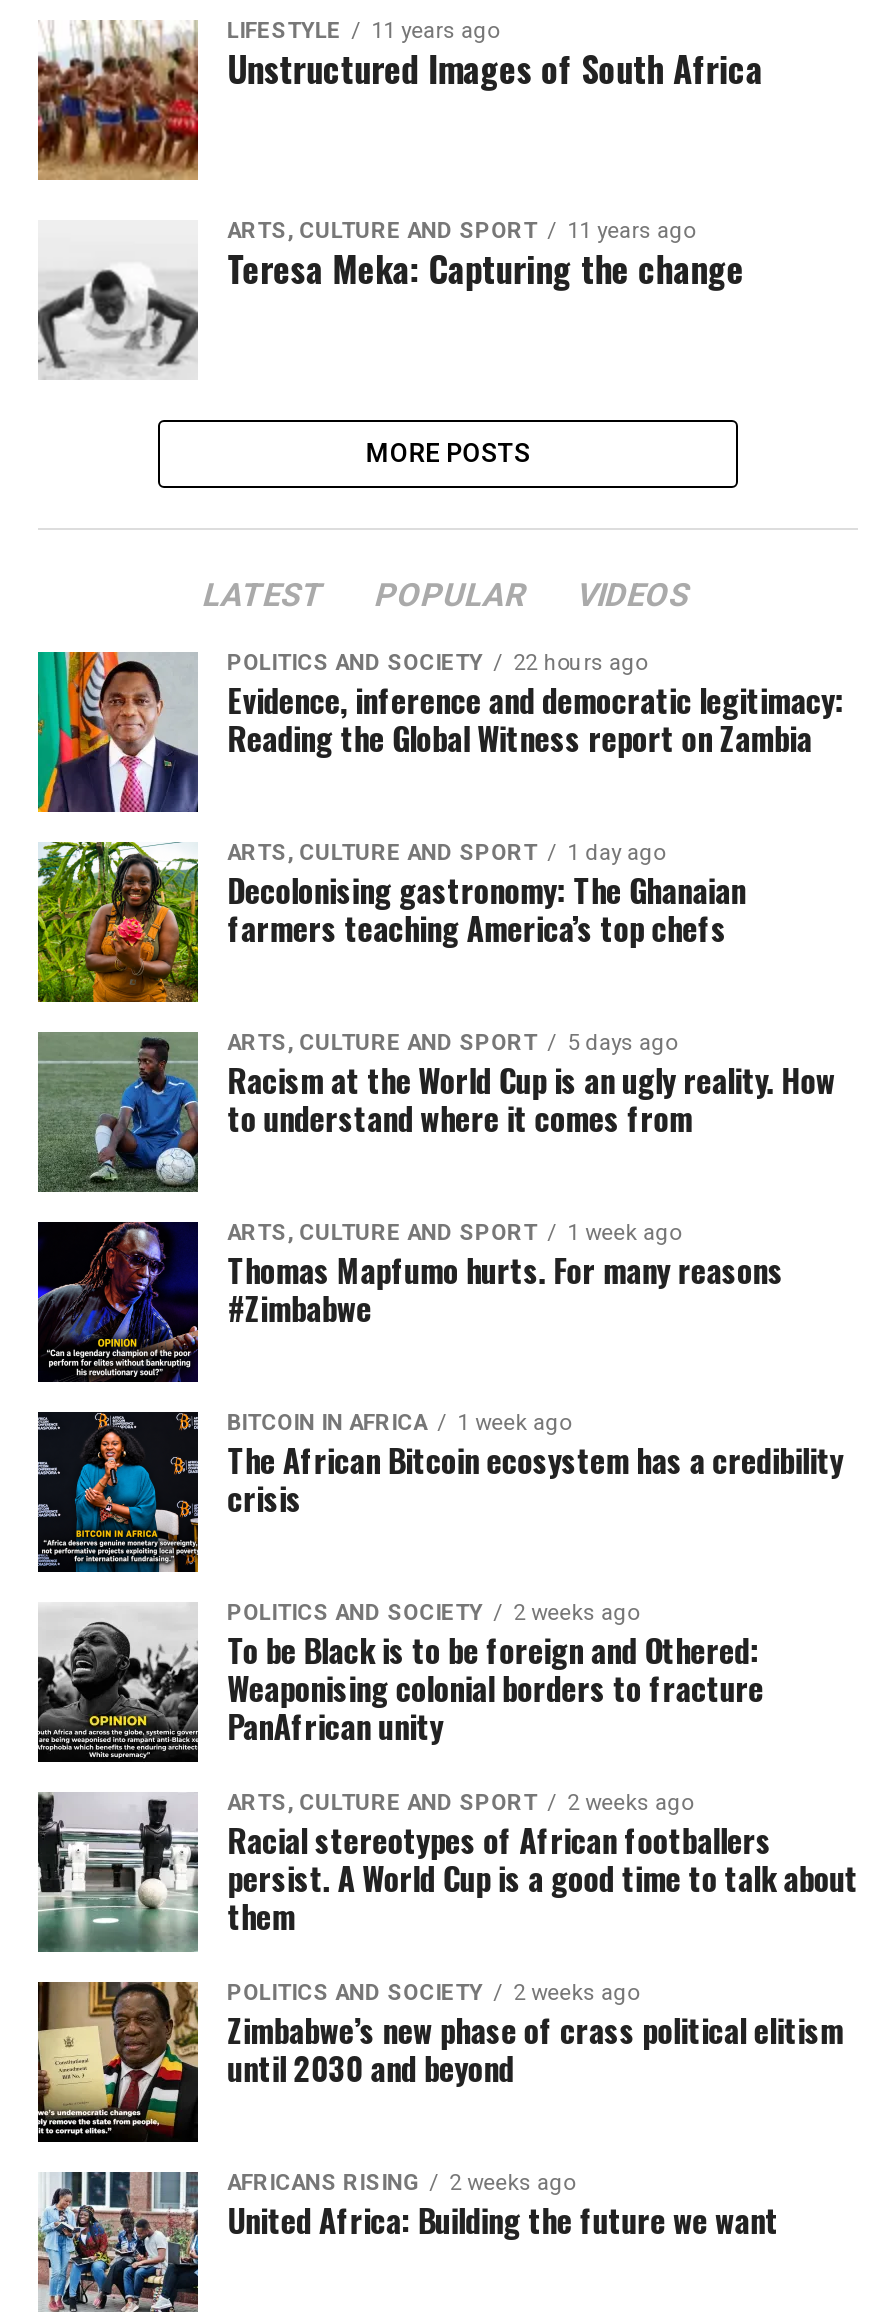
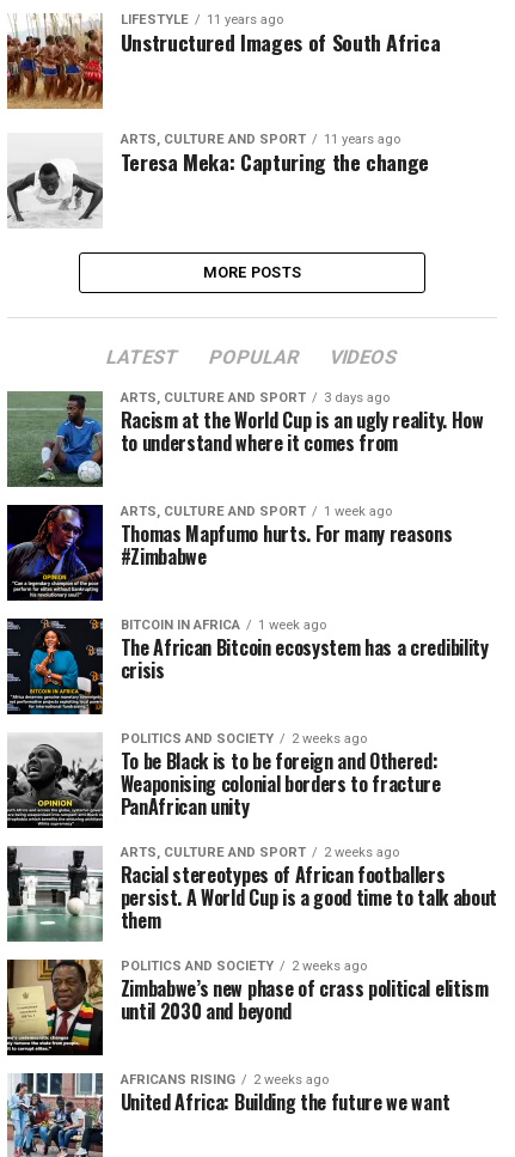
[36,650,844,814] [image] | POLITICS AND SOCIETY | 22 hours ago | Evidence, inference and democratic legitimacy: | Reading the Global Witness report on Zambia -> none
[36,842,198,1004] [image] -> none
[227,840,746,1056] 1 day ago | Decolonising gastronomy: The Ghanaian | farmers teaching America’s top chefs | ARTS, CULTURE AND SPORT | 5 days ago -> [323,390,389,406] 3 days ago

